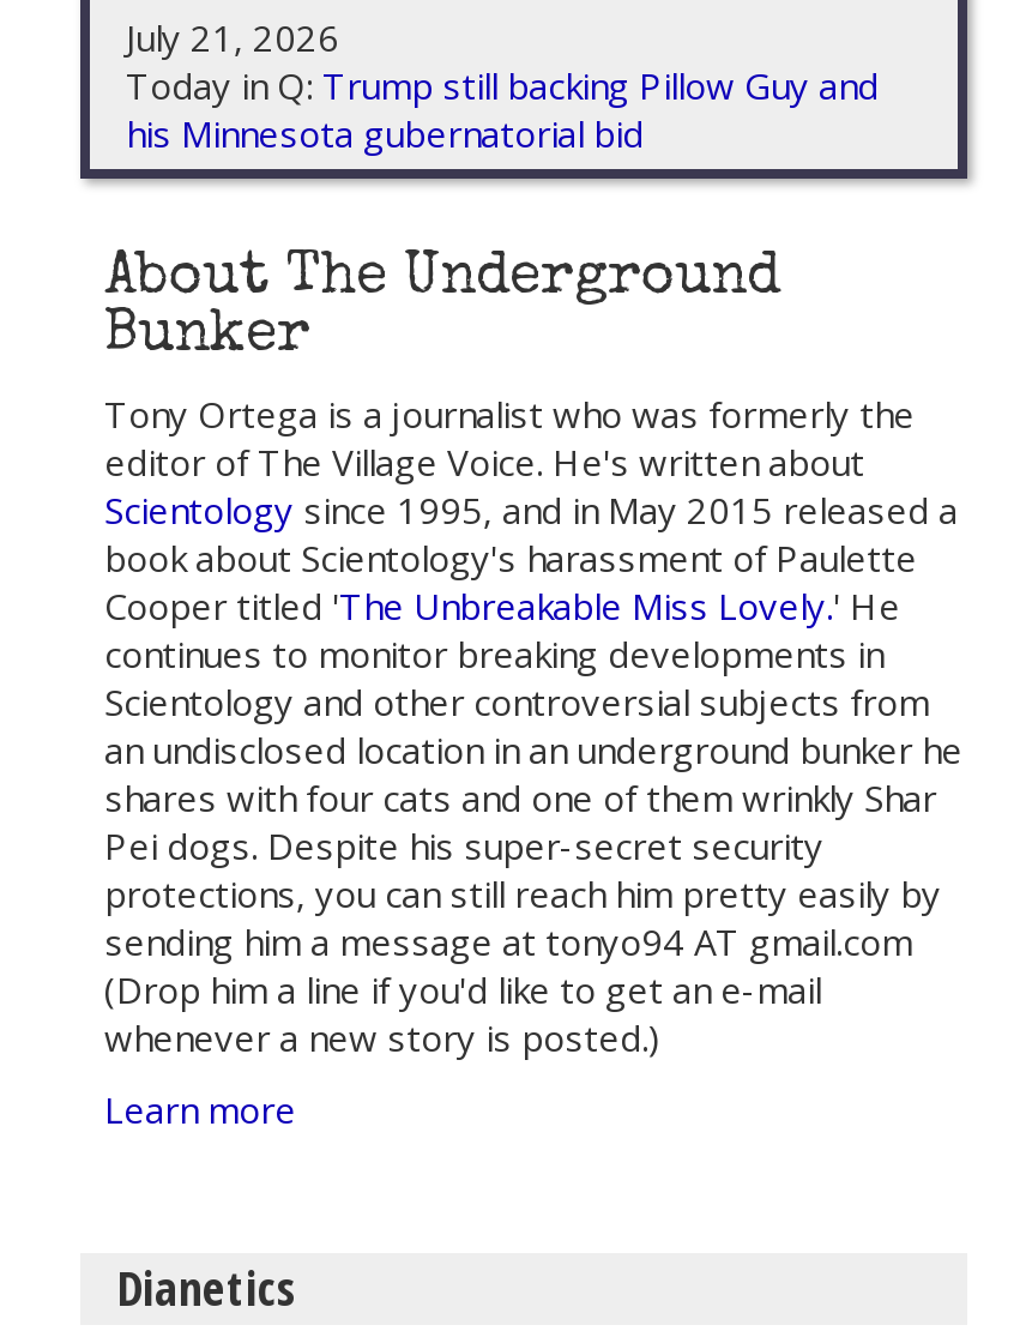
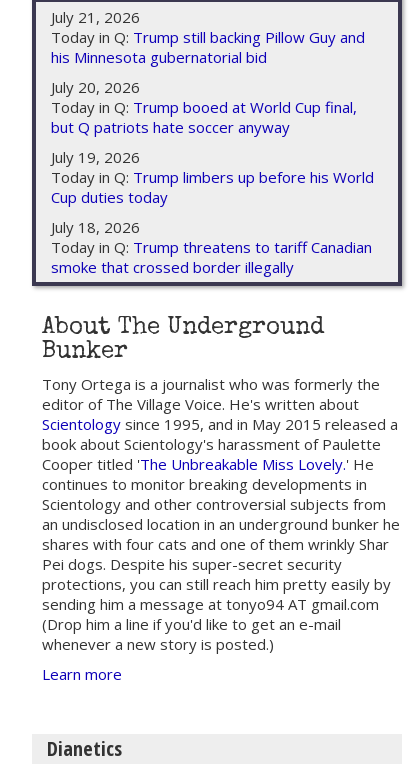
none -> [51,77,374,277] July 20, 2026 | Today in Q: Trump booed at World Cup final, | but Q patriots hate soccer anyway | July 19, 2026 | Today in Q: Trump limbers up before his World | Cup duties today | July 18, 2026 | Today in Q: Trump threatens to tariff Canadian | smoke that crossed border illegally

